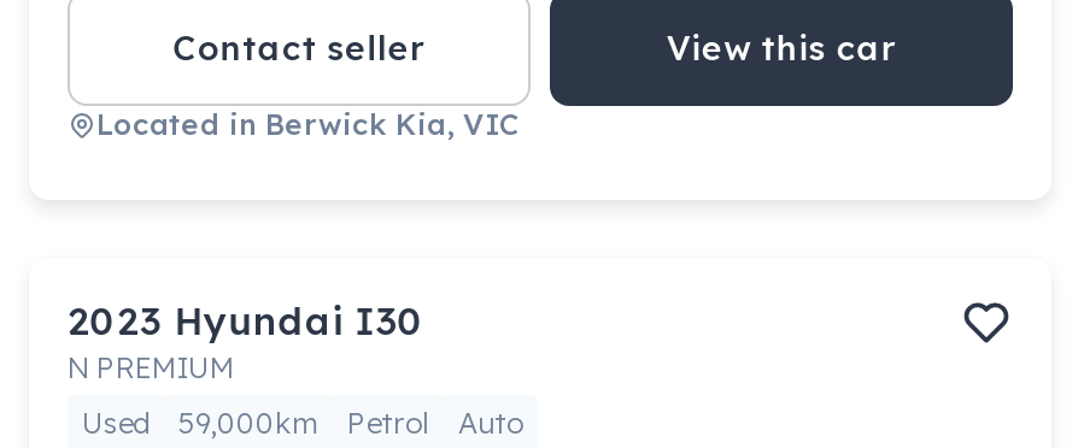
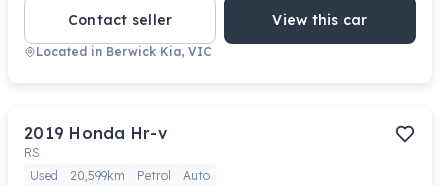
[68,296,424,385] 2023 Hyundai I30 | N PREMIUM -> [24,123,167,160] 2019 Honda Hr-v | RS
[82,405,523,441] Used 59,000km Petrol Auto -> [30,168,210,183] Used 20,599km Petrol Auto

